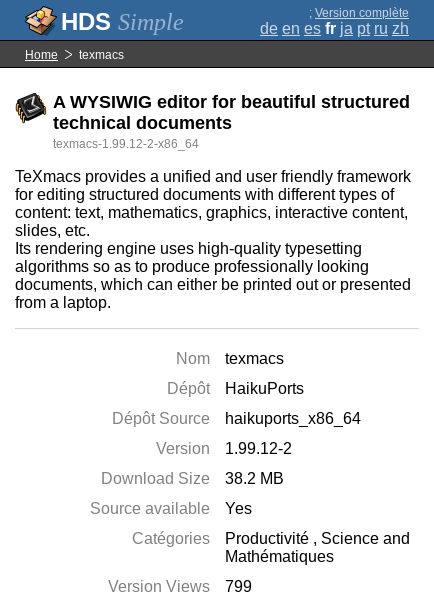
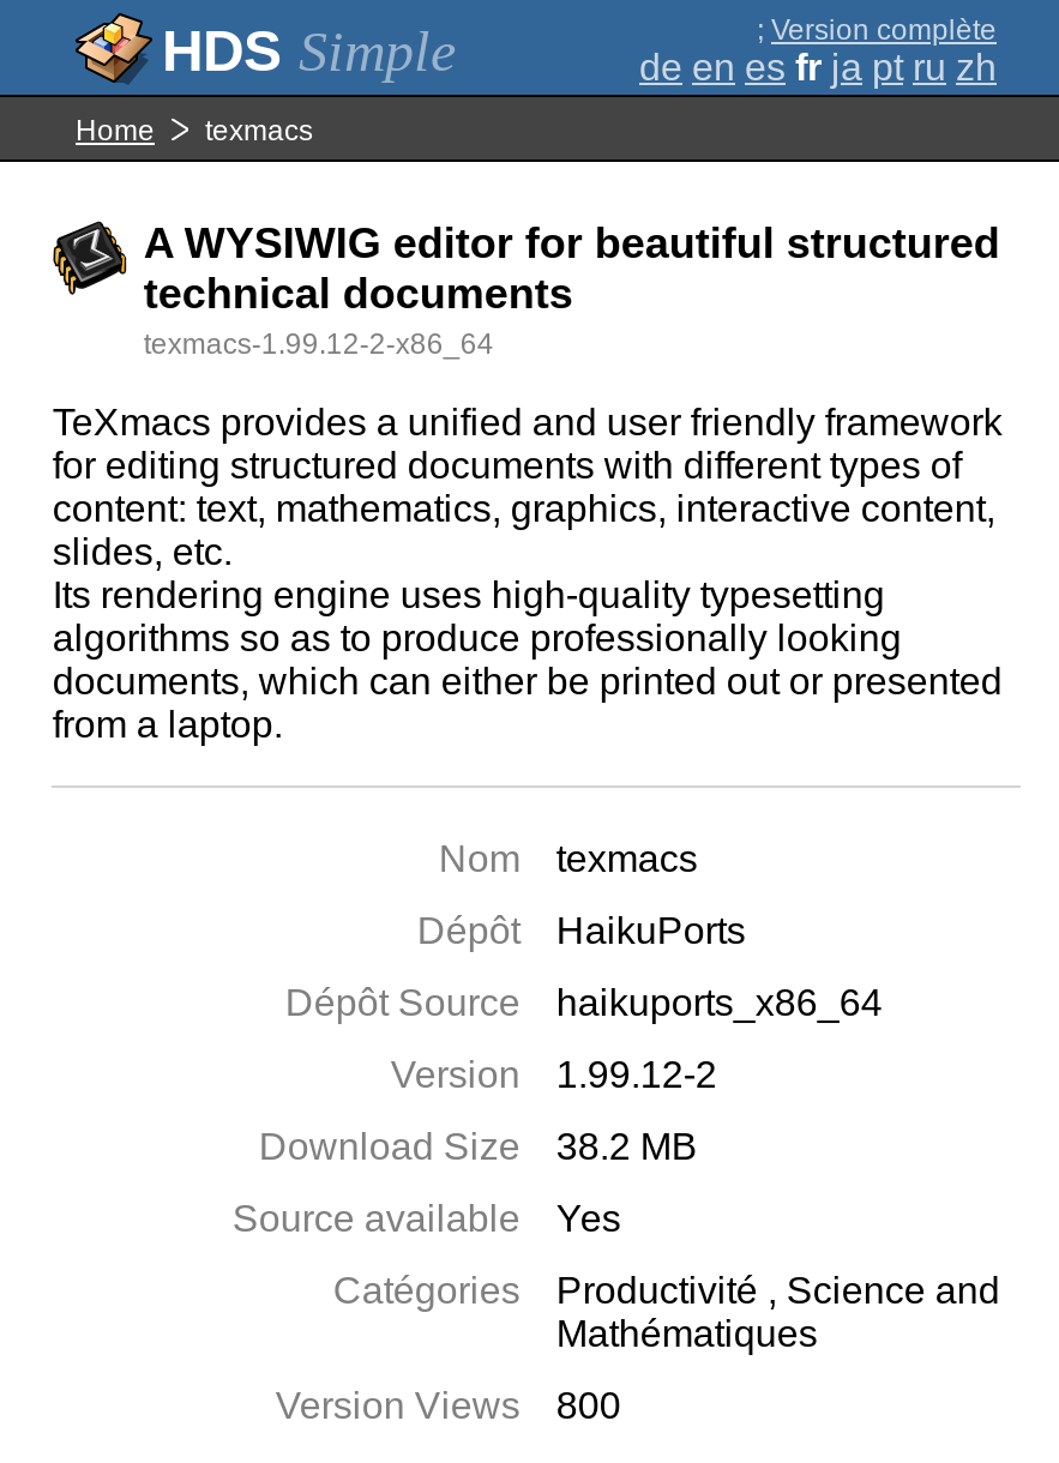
[108,578,252,595] Version Views 799 -> [276,1385,621,1426] Version Views 800

